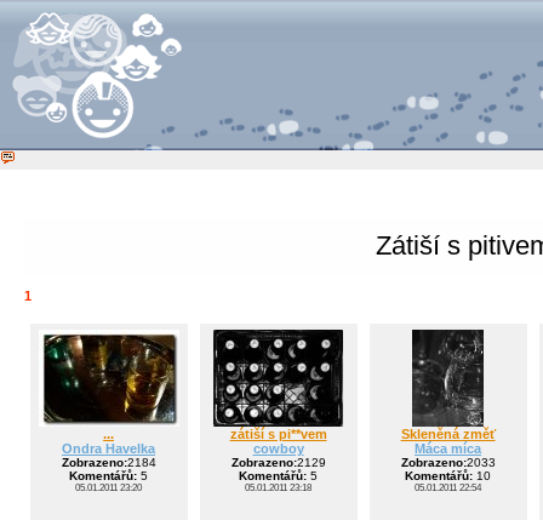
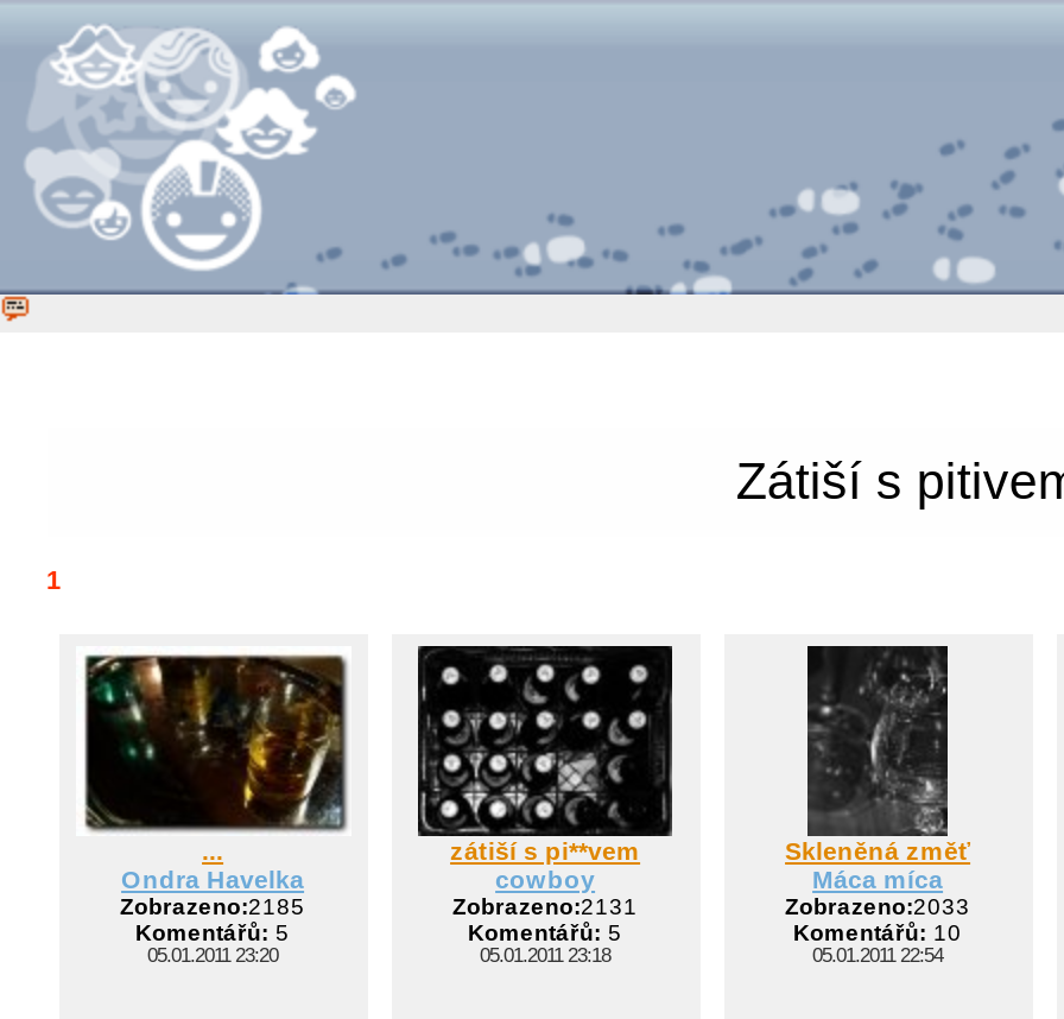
[61,456,156,469] Zobrazeno:2184 -> [120,893,305,919] Zobrazeno:2185
[231,456,325,469] Zobrazeno:2129 -> [452,893,638,919] Zobrazeno:2131

